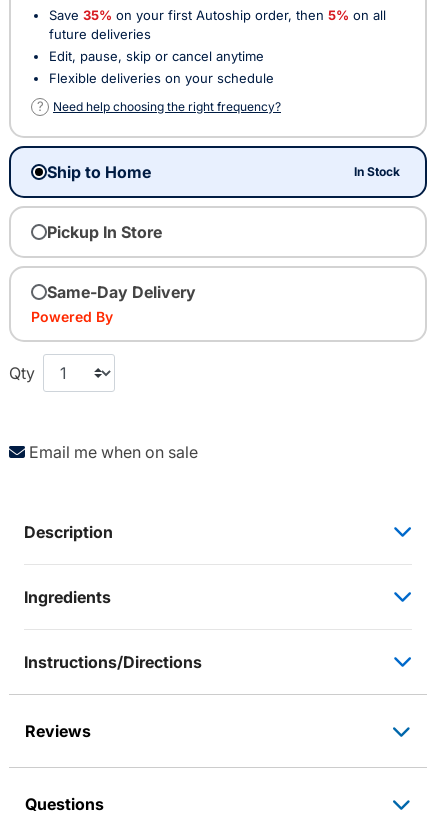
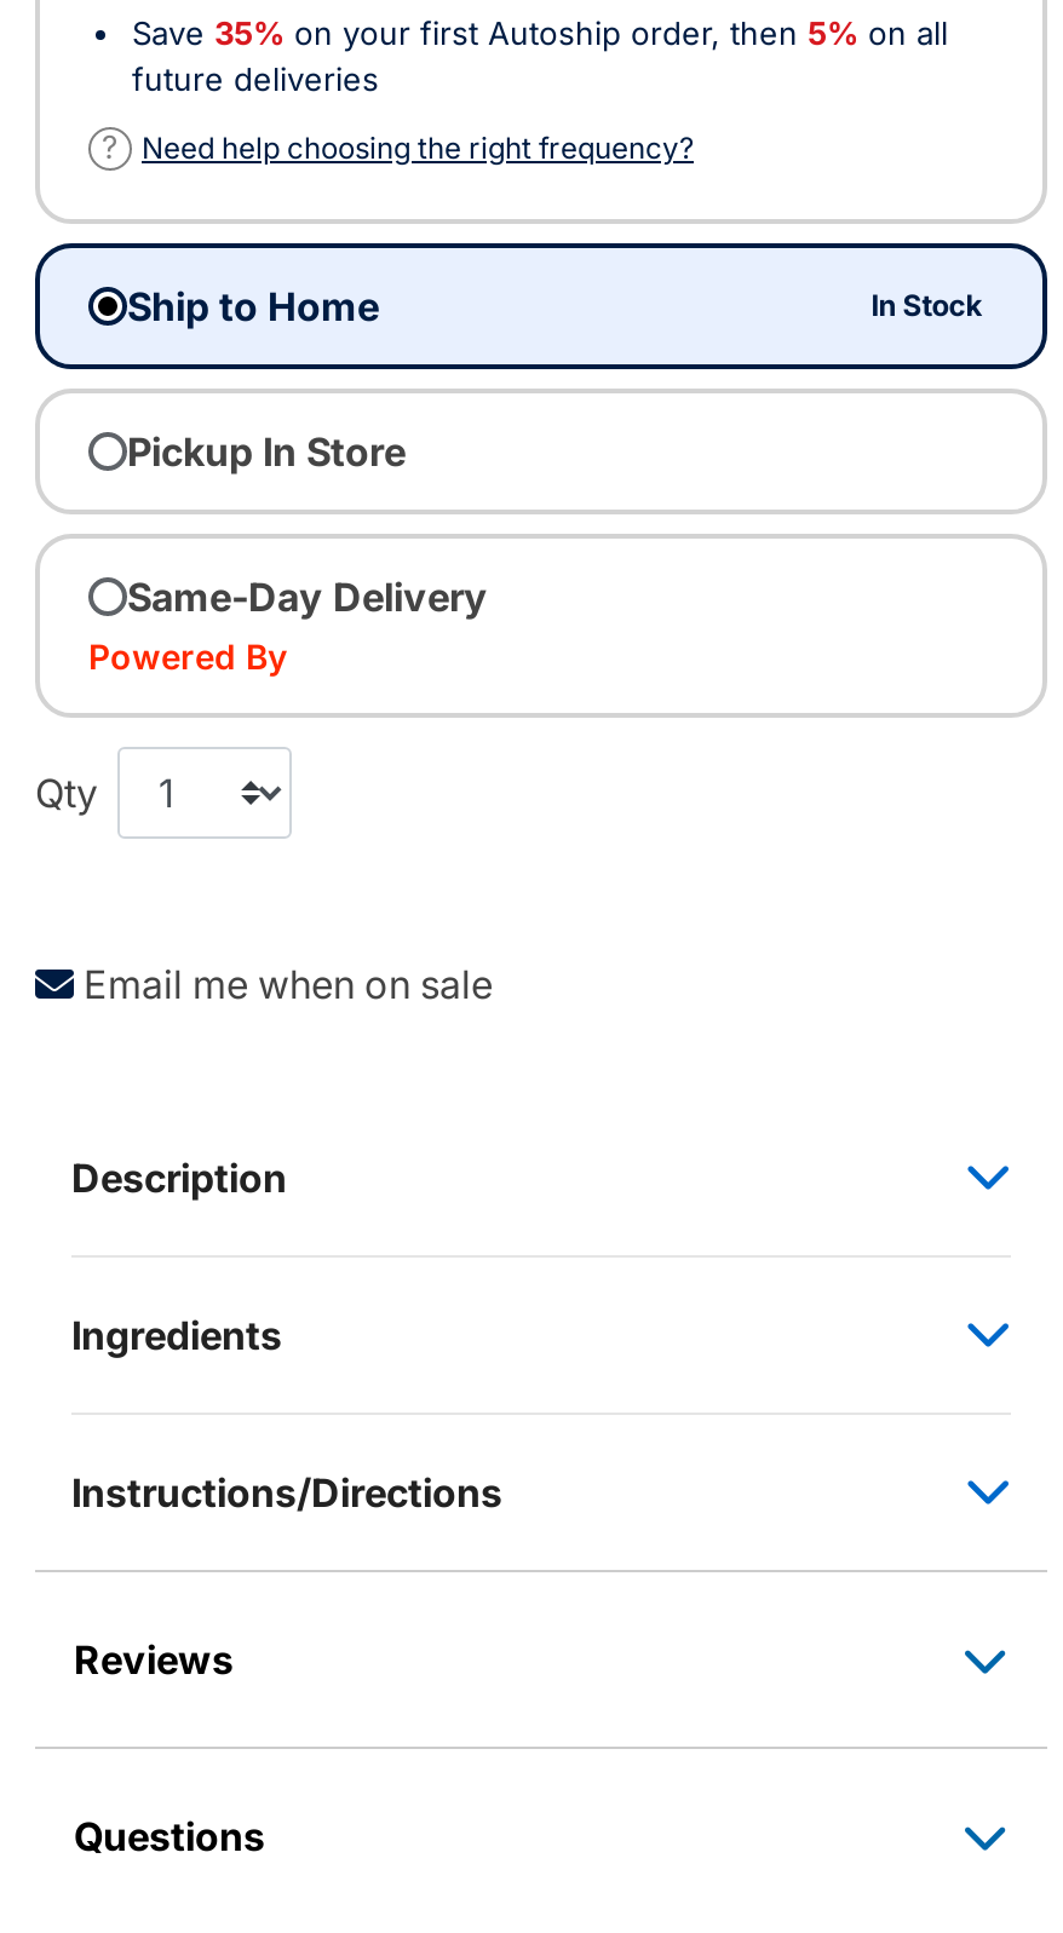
[49,47,274,85] Edit, pause, skip or cancel anytime | Flexible deliveries on your schedule -> none

